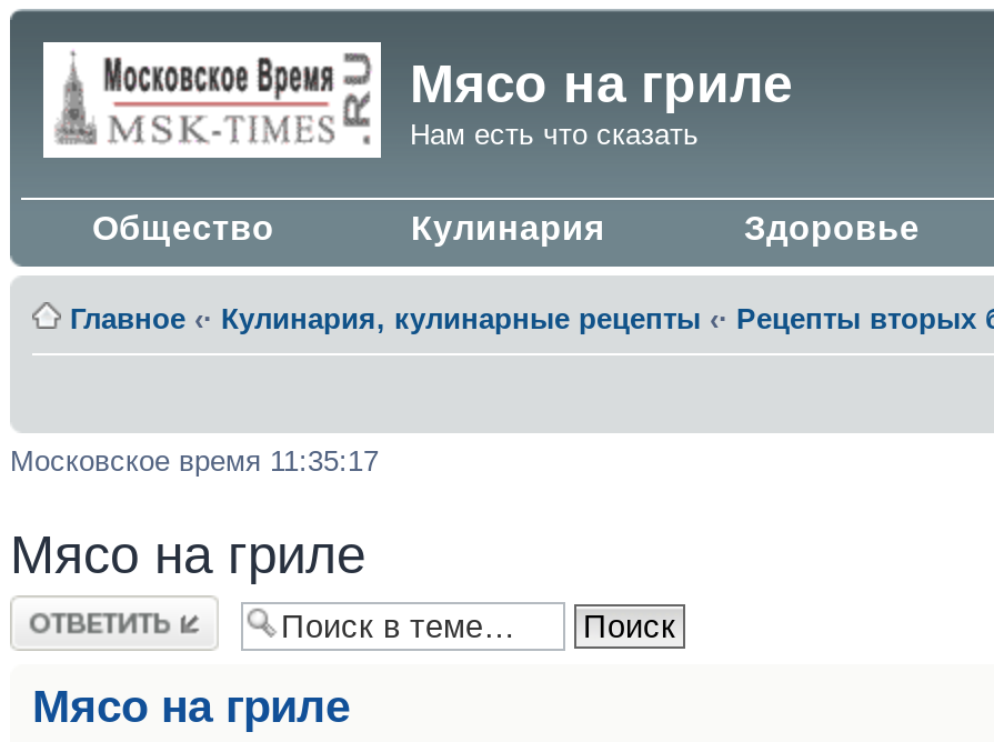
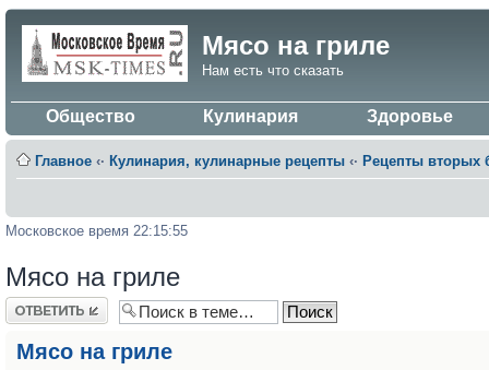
[10,444,379,477] Московское время 11:35:17 -> [5,222,188,239] Московское время 22:15:55

